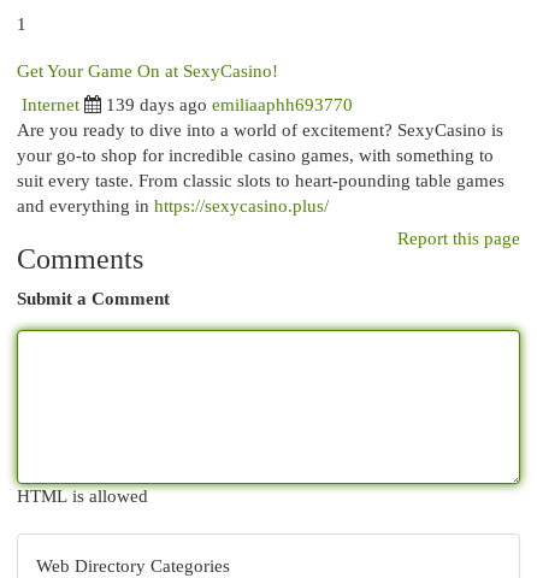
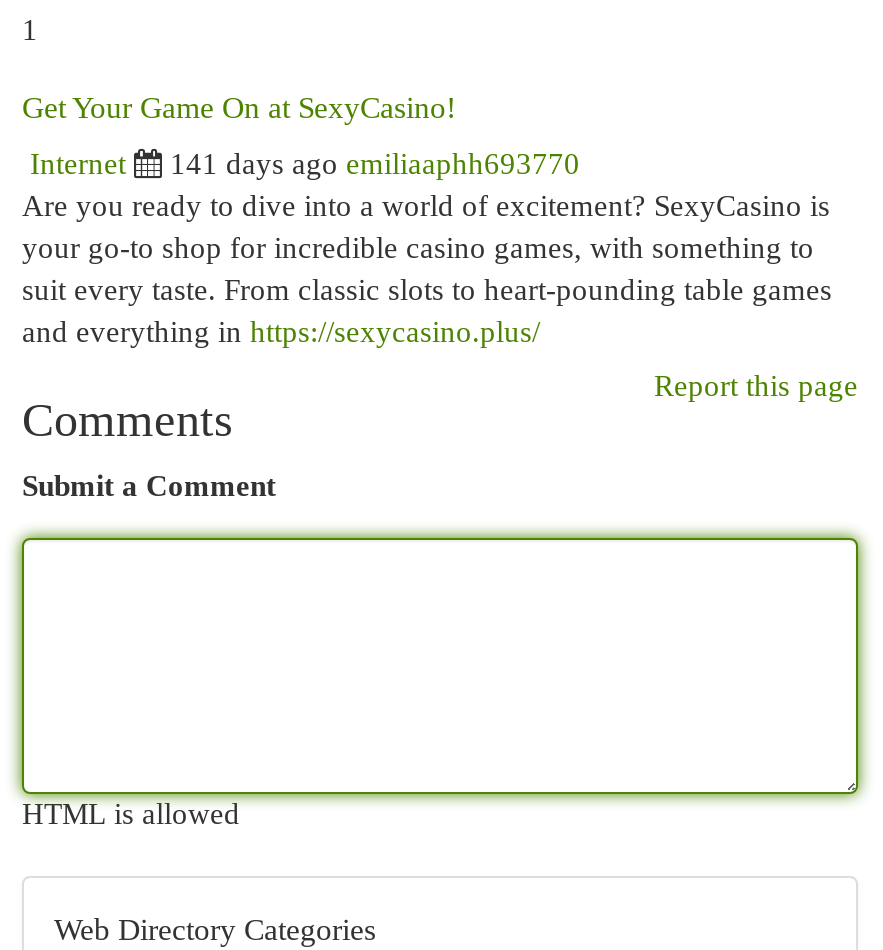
[106,95,353,114] 139 days ago emiliaaphh693770 -> [170,148,580,180] 141 days ago emiliaaphh693770

